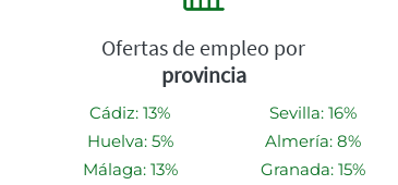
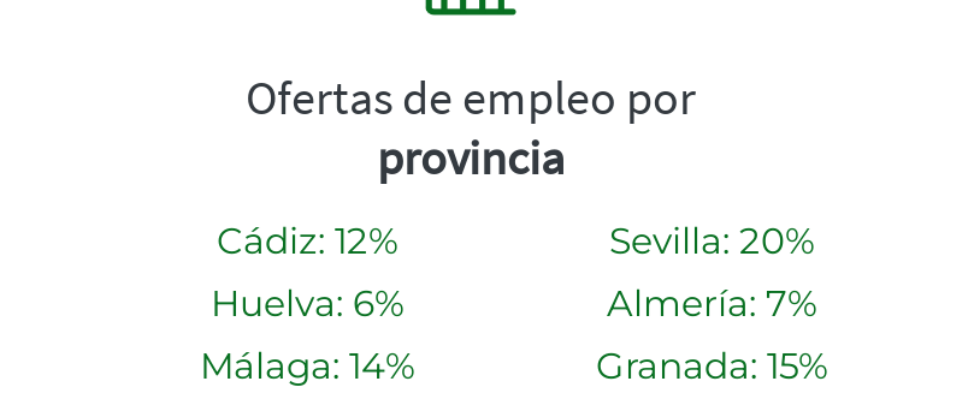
[89,102,170,123] Cádiz: 13% -> [217,218,397,264] Cádiz: 12%
[269,102,357,123] Sevilla: 16% -> [609,218,814,264] Sevilla: 20%
[87,130,173,151] Huelva: 5% -> [211,281,403,326] Huelva: 6%
[265,130,361,151] Almería: 8% -> [607,281,816,326] Almería: 7%
[82,159,177,179] Málaga: 13% -> [200,343,414,389] Málaga: 14%

